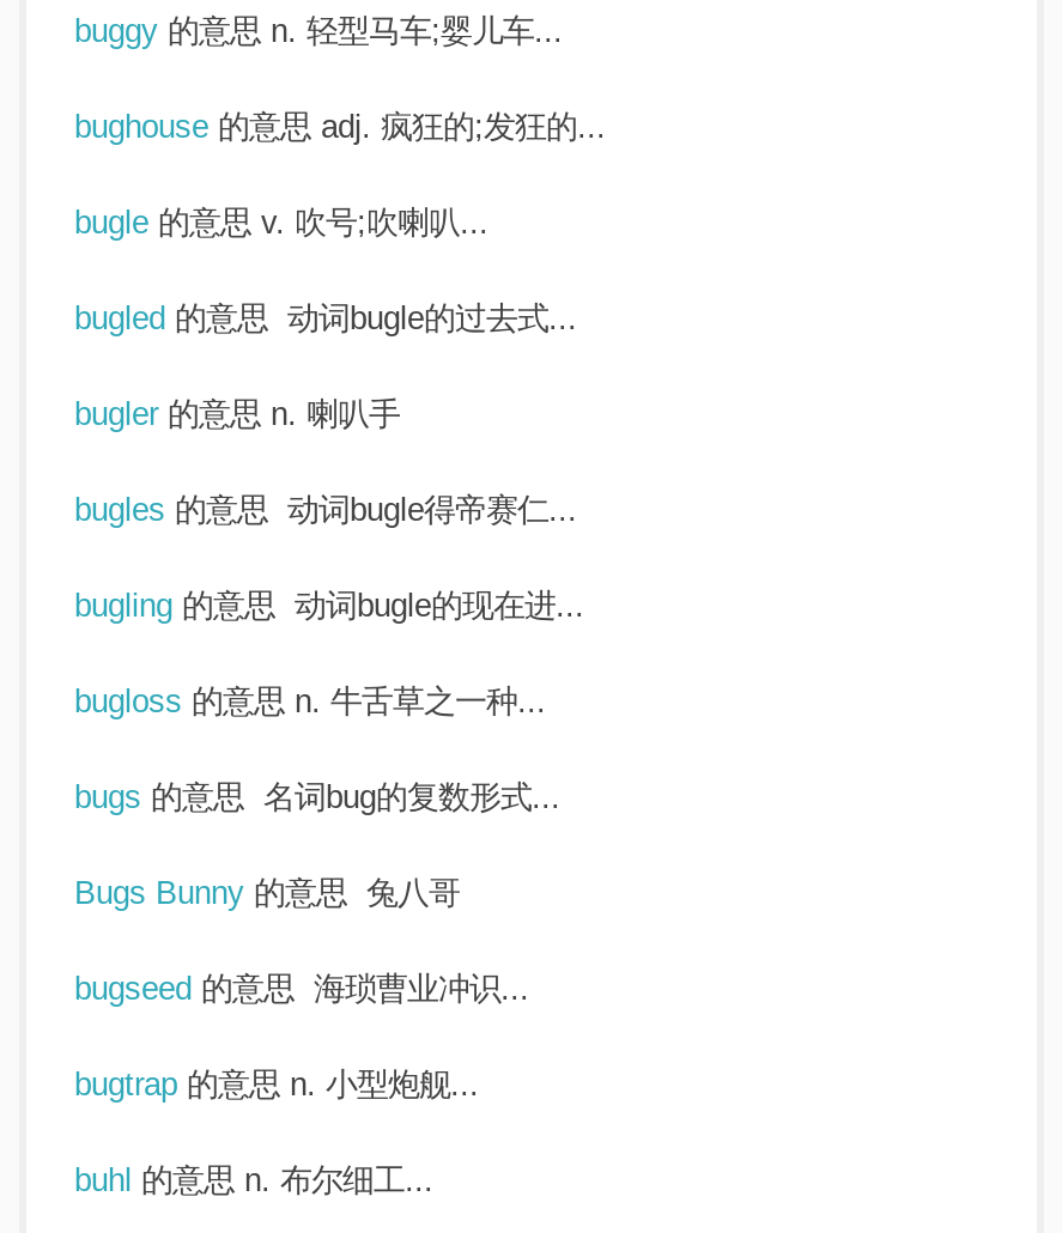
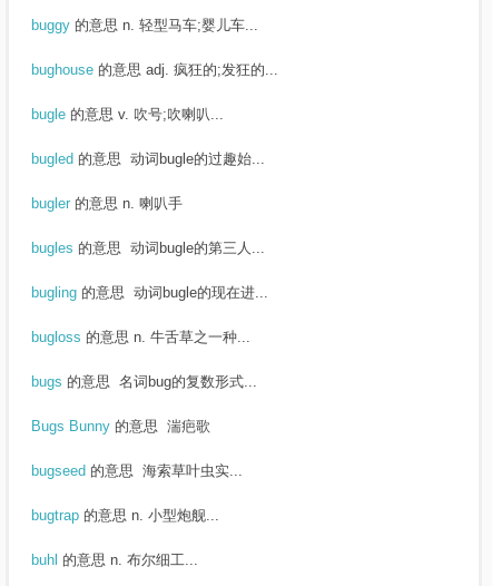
[74,300,577,336] bugled的意思 动词bugle的过去式... -> [31,150,265,167] bugled的意思 动词bugle的过趣始...
[74,492,577,528] bugles的意思 动词bugle得帝赛仁... -> [31,240,265,256] bugles的意思 动词bugle的第三人...
[74,875,460,911] Bugs Bunny的意思 兔八哥 -> [31,418,210,434] Bugs Bunny的意思 湍疤歌
[74,971,529,1007] bugseed的意思 海琐曹业冲识... -> [31,462,243,479] bugseed的意思 海索草叶虫实...

